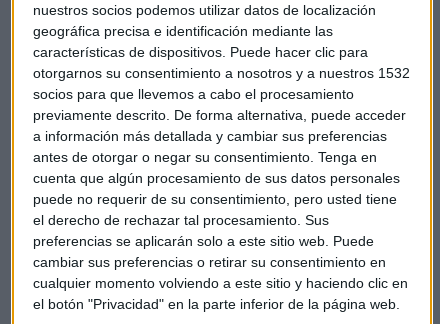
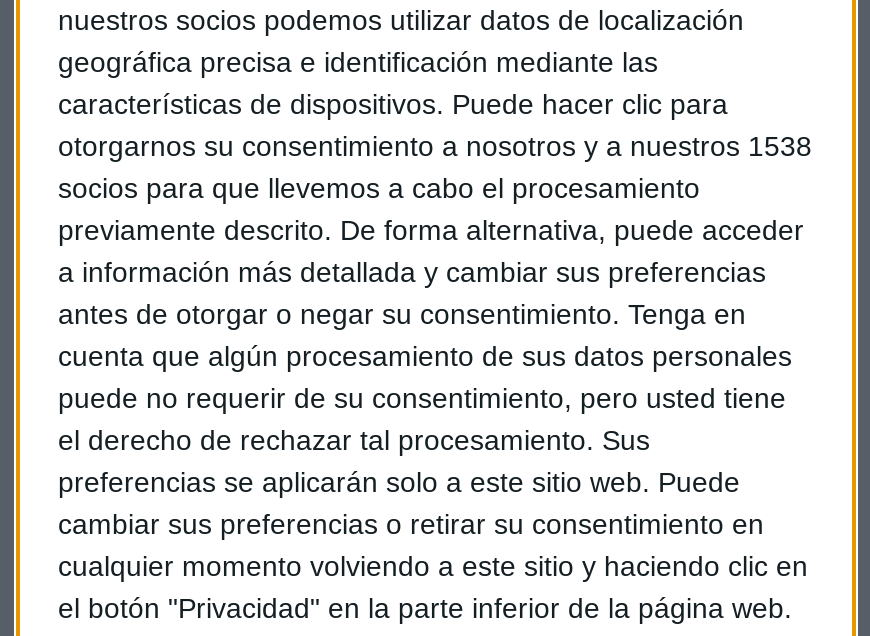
[33,65,410,81] otorgarnos su consentimiento a nosotros y a nuestros 1532 -> [58,131,812,163] otorgarnos su consentimiento a nosotros y a nuestros 1538

